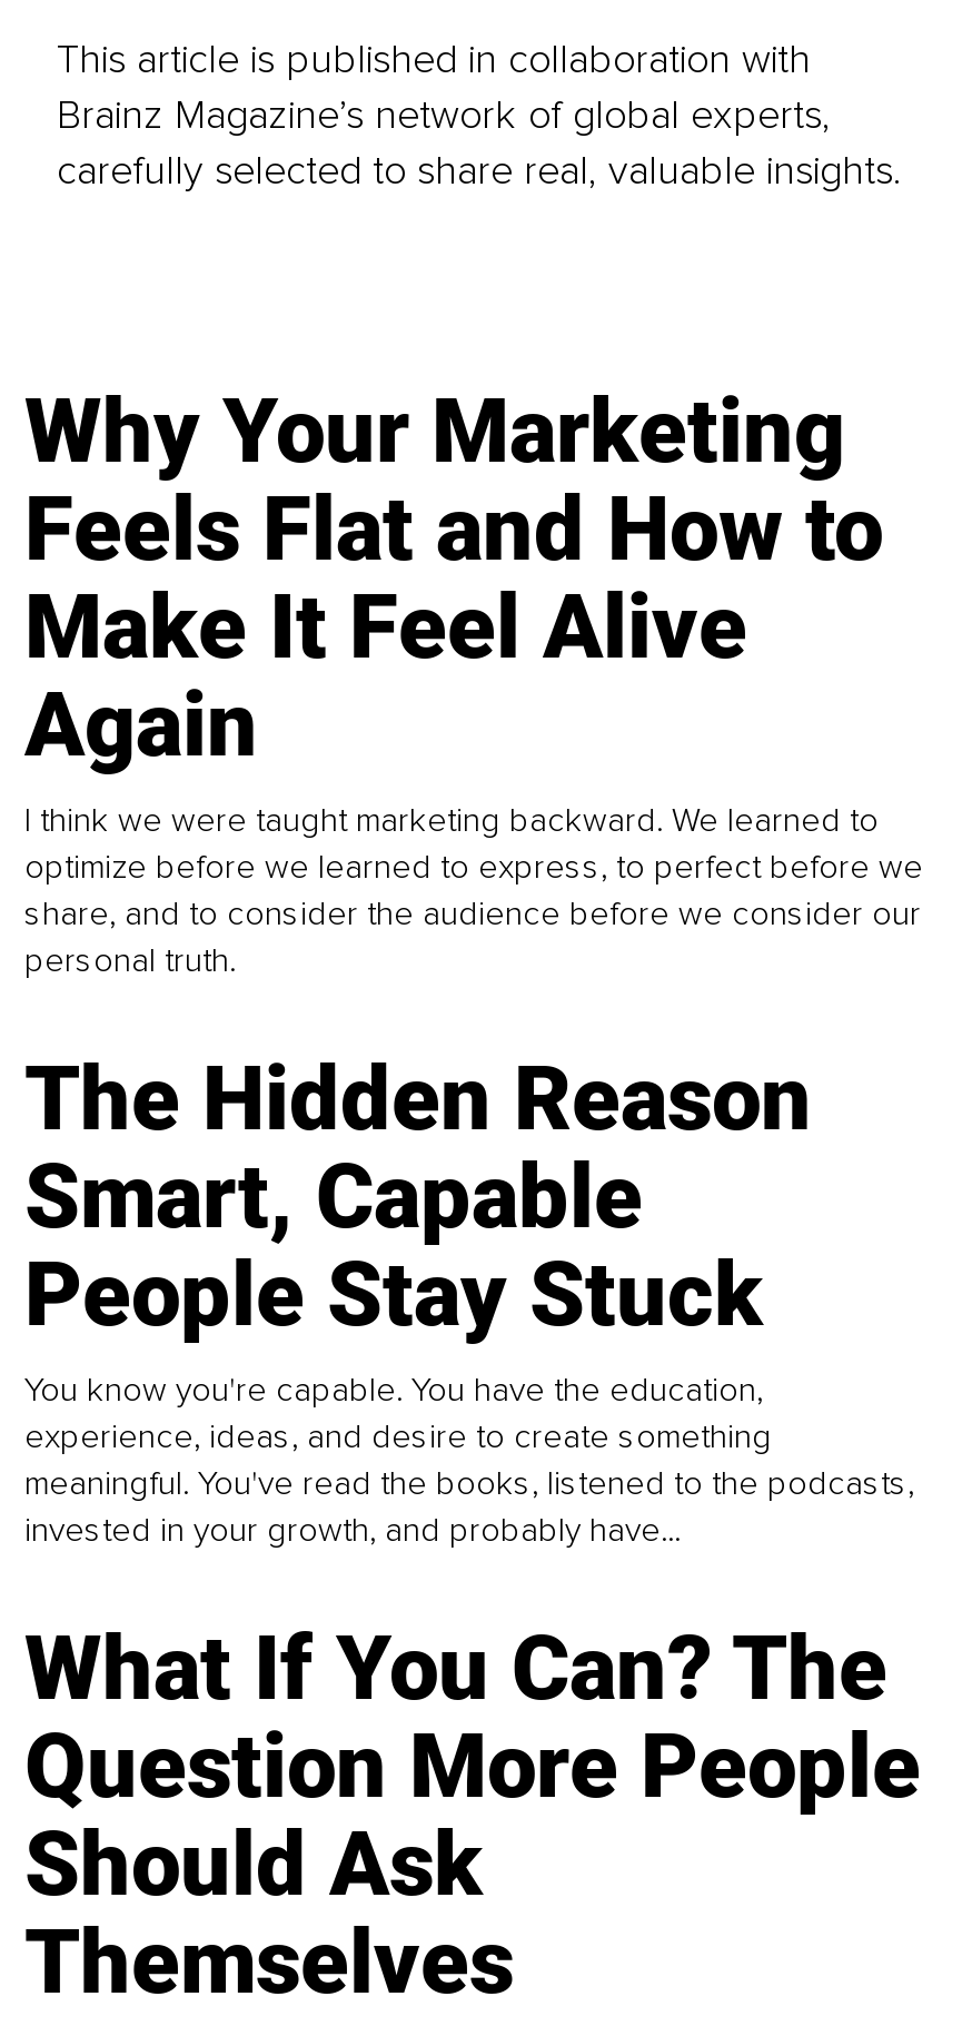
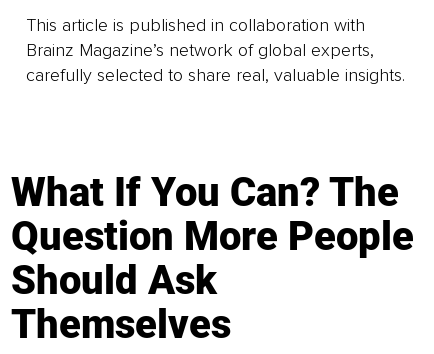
[24,380,923,1550] Why Your Marketing | Feels Flat and How to | Make It Feel Alive | Again | I think we were taught marketing backward. We learned to | optimize before we learned to express, to perfect before we | share, and to consider the audience before we consider our | personal truth. | The Hidden Reason | Smart, Capable | People Stay Stuck | You know you're capable. You have the education, | experience, ideas, and desire to create something | meaningful. You've read the books, listened to the podcasts, | invested in your growth, and probably have... -> none

